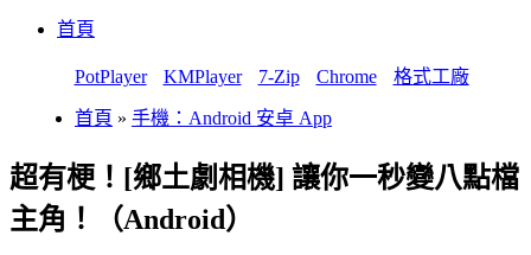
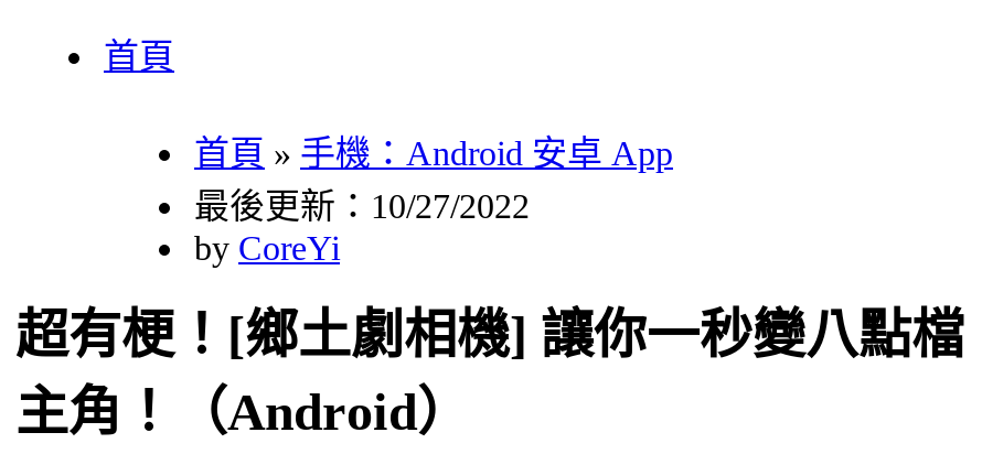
[74,66,469,86] PotPlayer | KMPlayer | 7-Zip | Chrome | 格式工廠 -> none
moved [75,108,332,128] -> [194,134,673,171]: 首頁 » 手機：Android 安卓 App
none -> [194,187,530,266] 最後更新：10/27/2022 | by CoreYi

